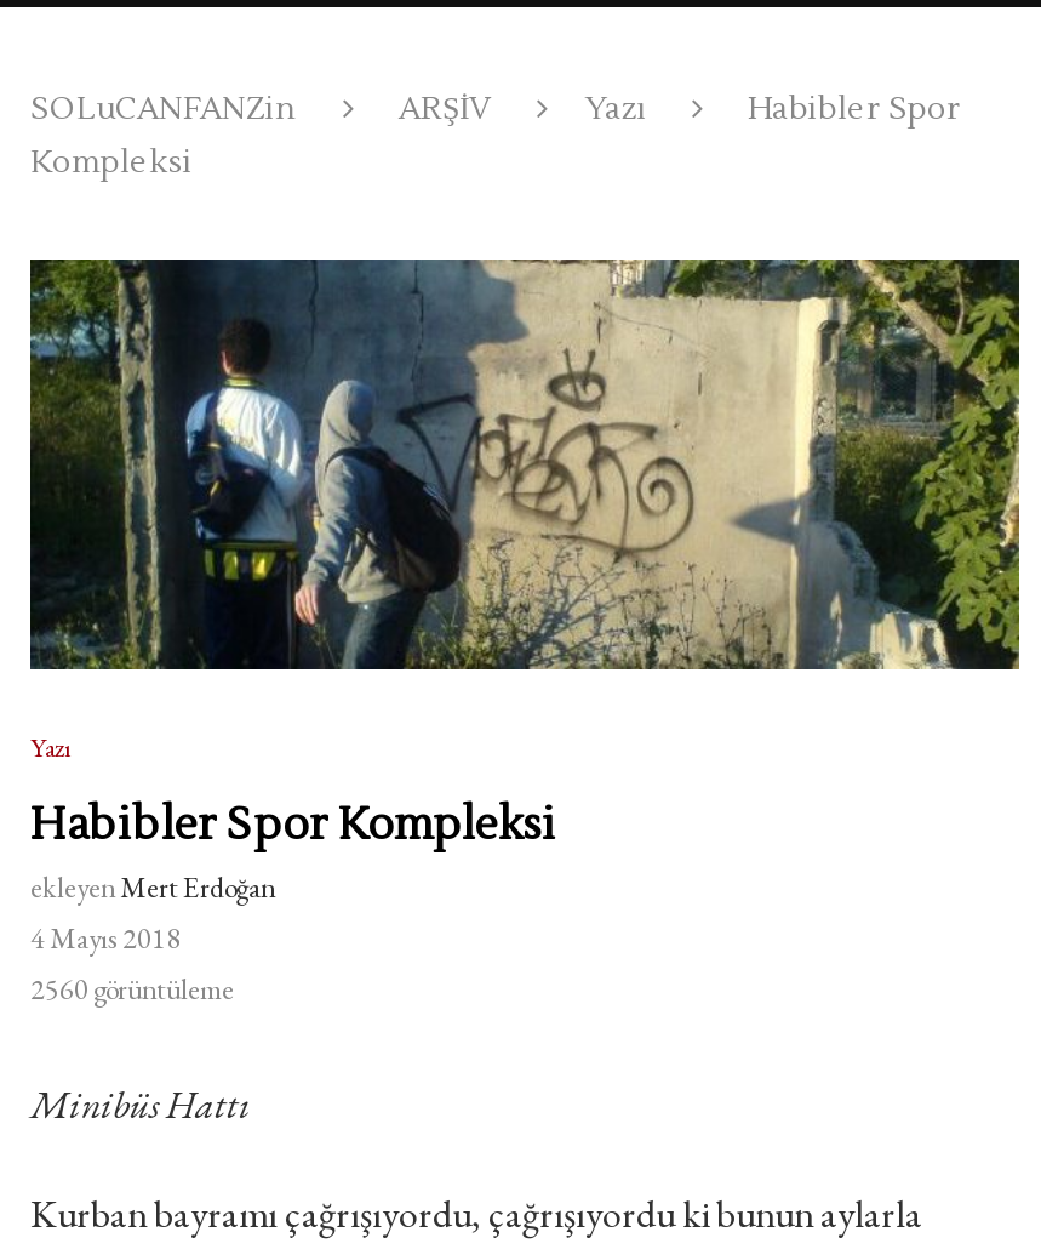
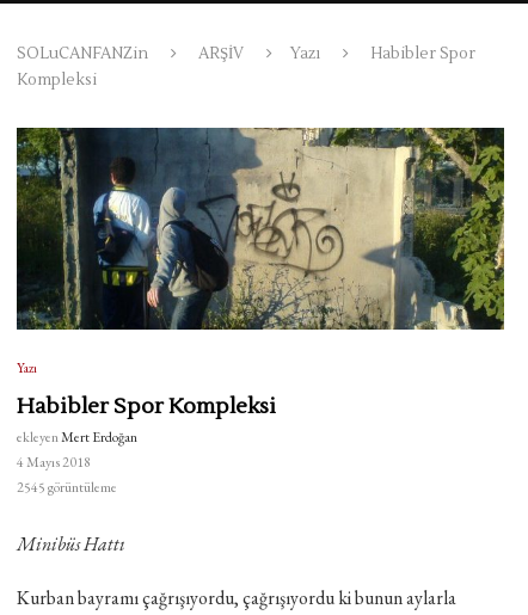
[30,970,234,1009] 2560 görüntüleme -> [17,478,117,497] 2545 görüntüleme

